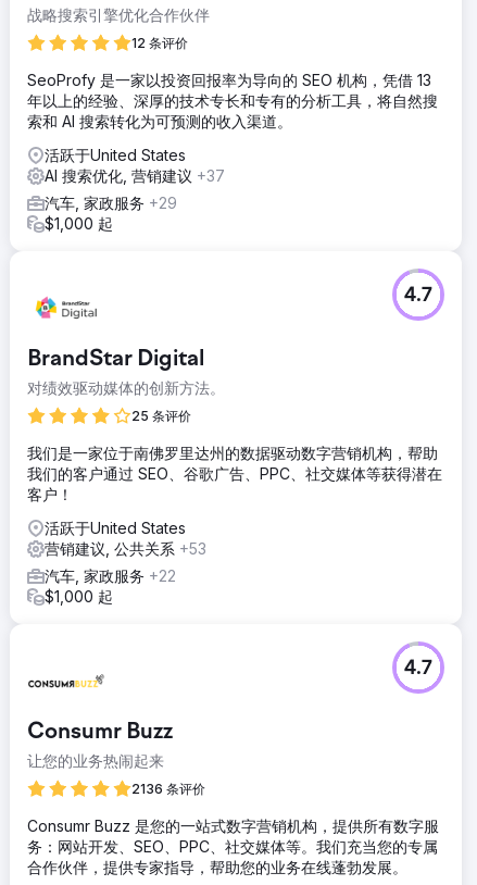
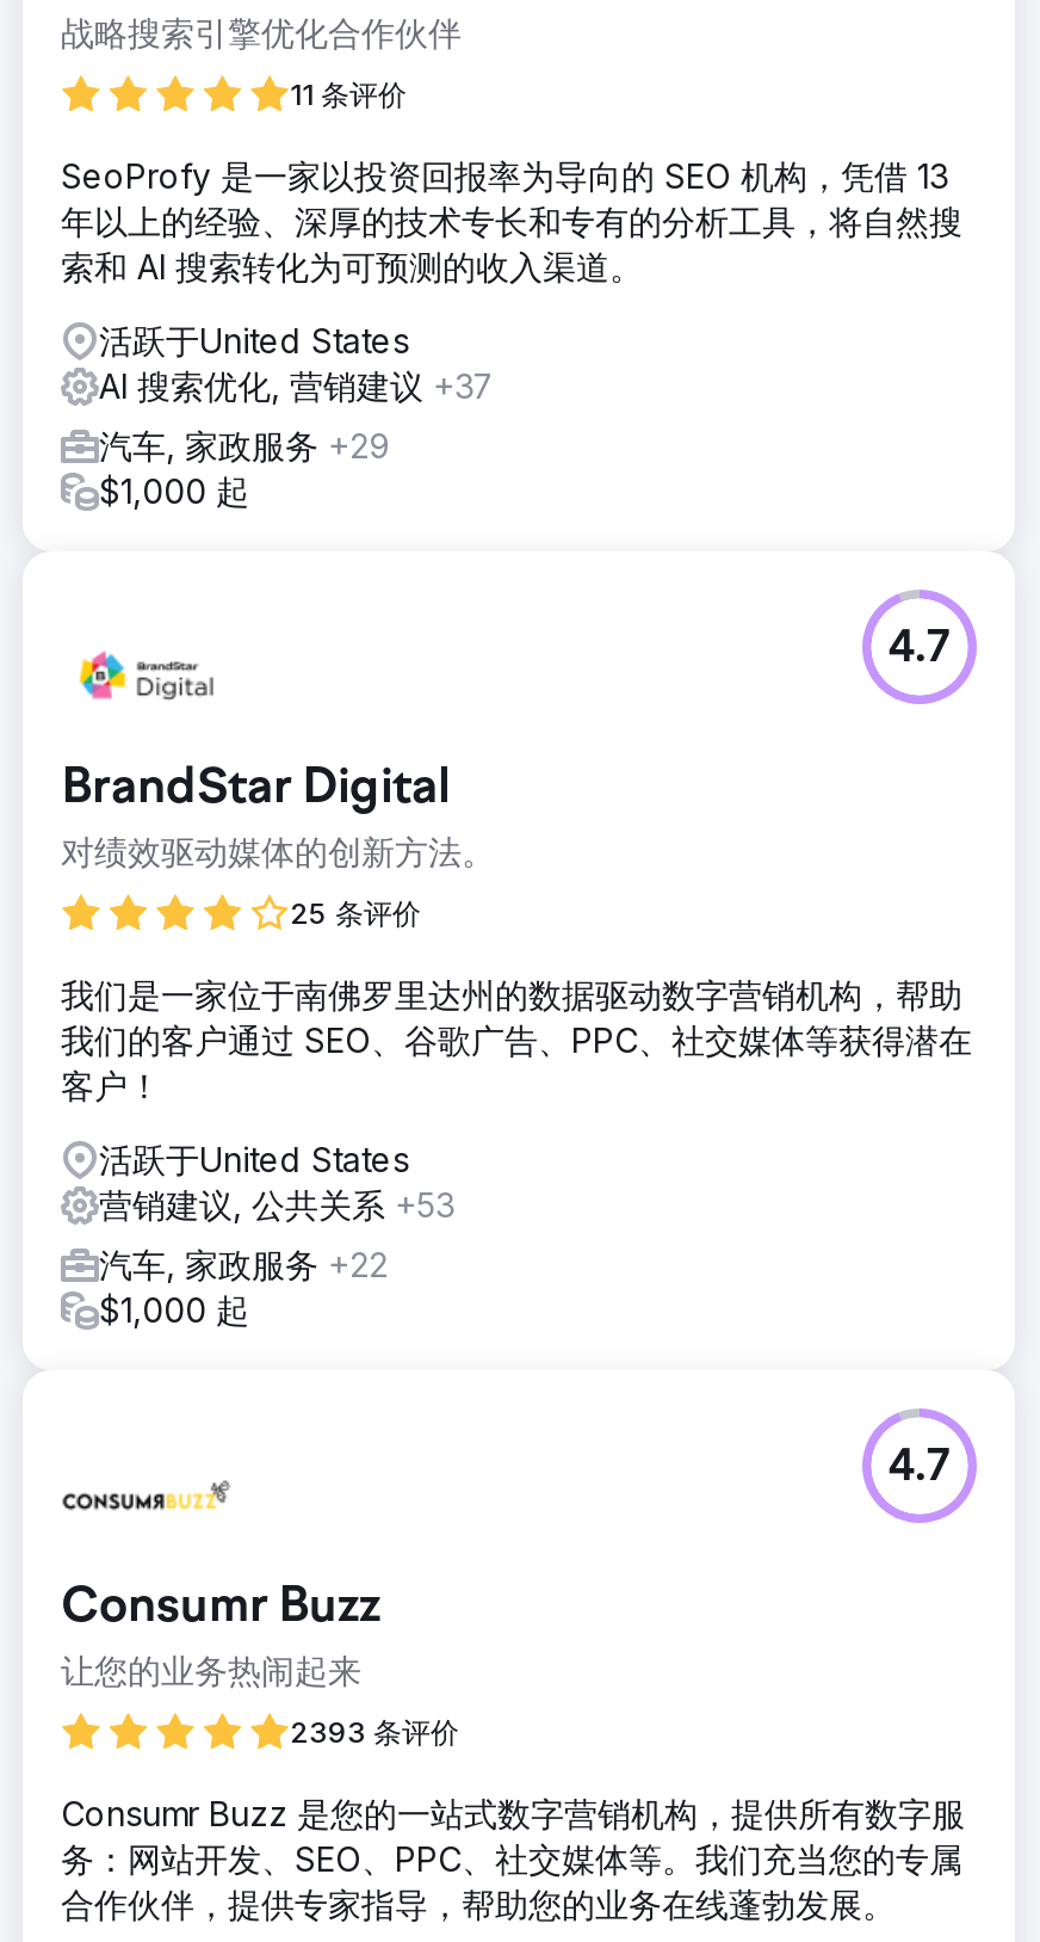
[131,34,188,51] 12 条评价 -> [290,75,407,111] 11 条评价
[131,780,205,796] 2136 条评价 -> [290,1713,459,1749] 2393 条评价

